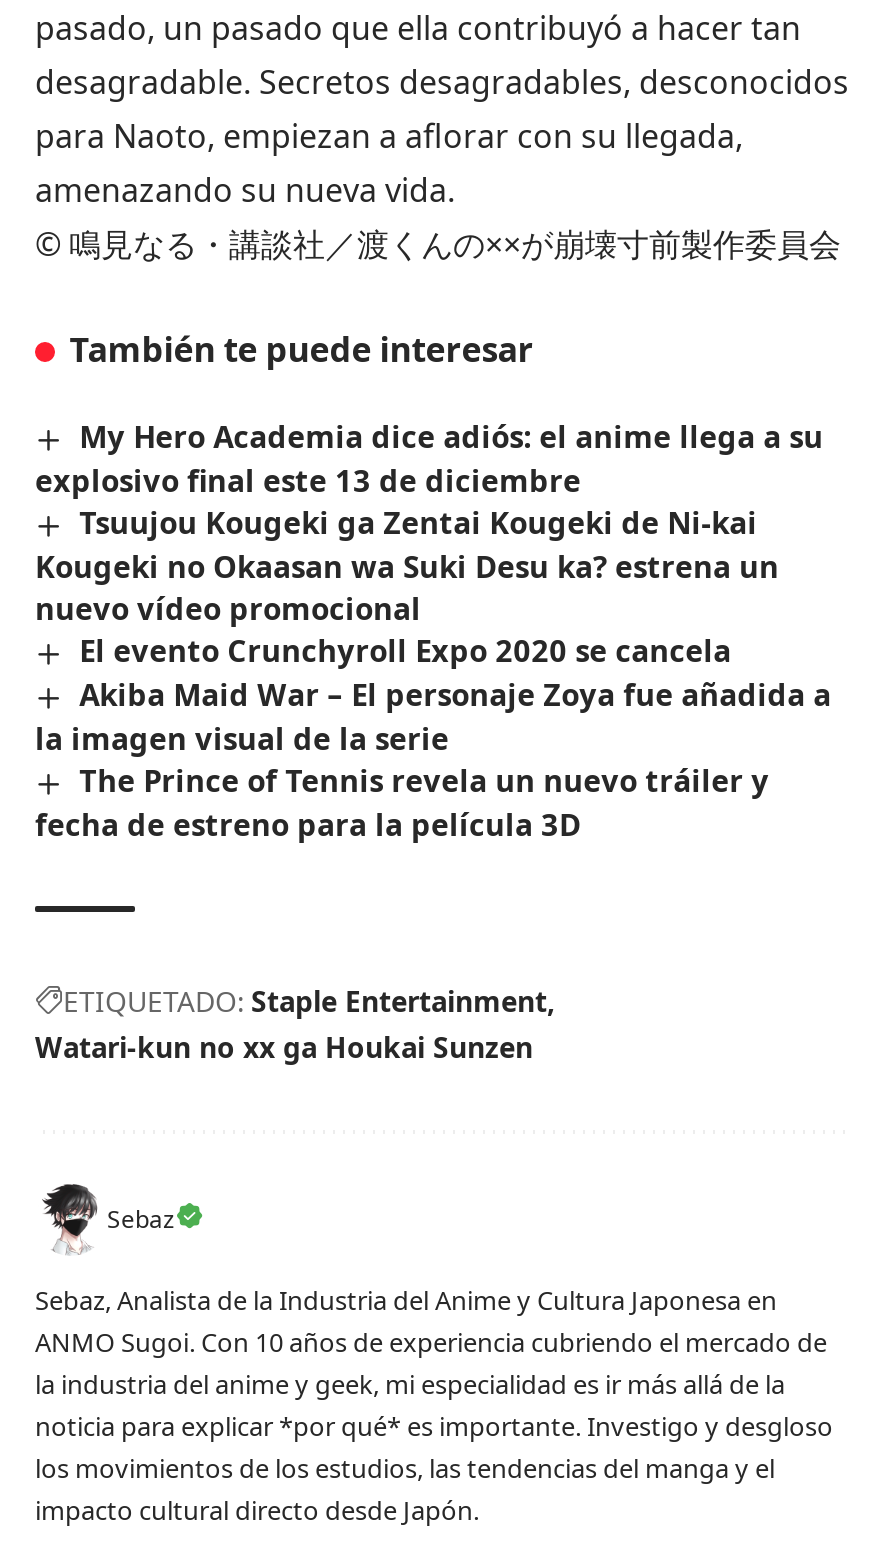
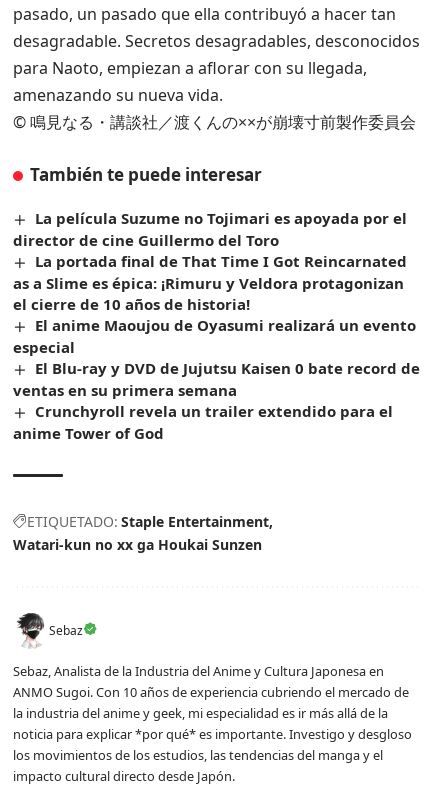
[35,417,831,844] My Hero Academia dice adiós: el anime llega a su | explosivo final este 13 de diciembre | Tsuujou Kougeki ga Zentai Kougeki de Ni-kai | Kougeki no Okaasan wa Suki Desu ka? estrena un | nuevo vídeo promocional | El evento Crunchyroll Expo 2020 se cancela | Akiba Maid War – El personaje Zoya fue añadida a | la imagen visual de la serie | The Prince of Tennis revela un nuevo tráiler y | fecha de estreno para la película 3D -> [13,208,420,443] La película Suzume no Tojimari es apoyada por el | director de cine Guillermo del Toro | La portada final de That Time I Got Reincarnated | as a Slime es épica: ¡Rimuru y Veldora protagonizan | el cierre de 10 años de historia! | El anime Maoujou de Oyasumi realizará un evento | especial | El Blu-ray y DVD de Jujutsu Kaisen 0 bate record de | ventas en su primera semana | Crunchyroll revela un trailer extendido para el | anime Tower of God

